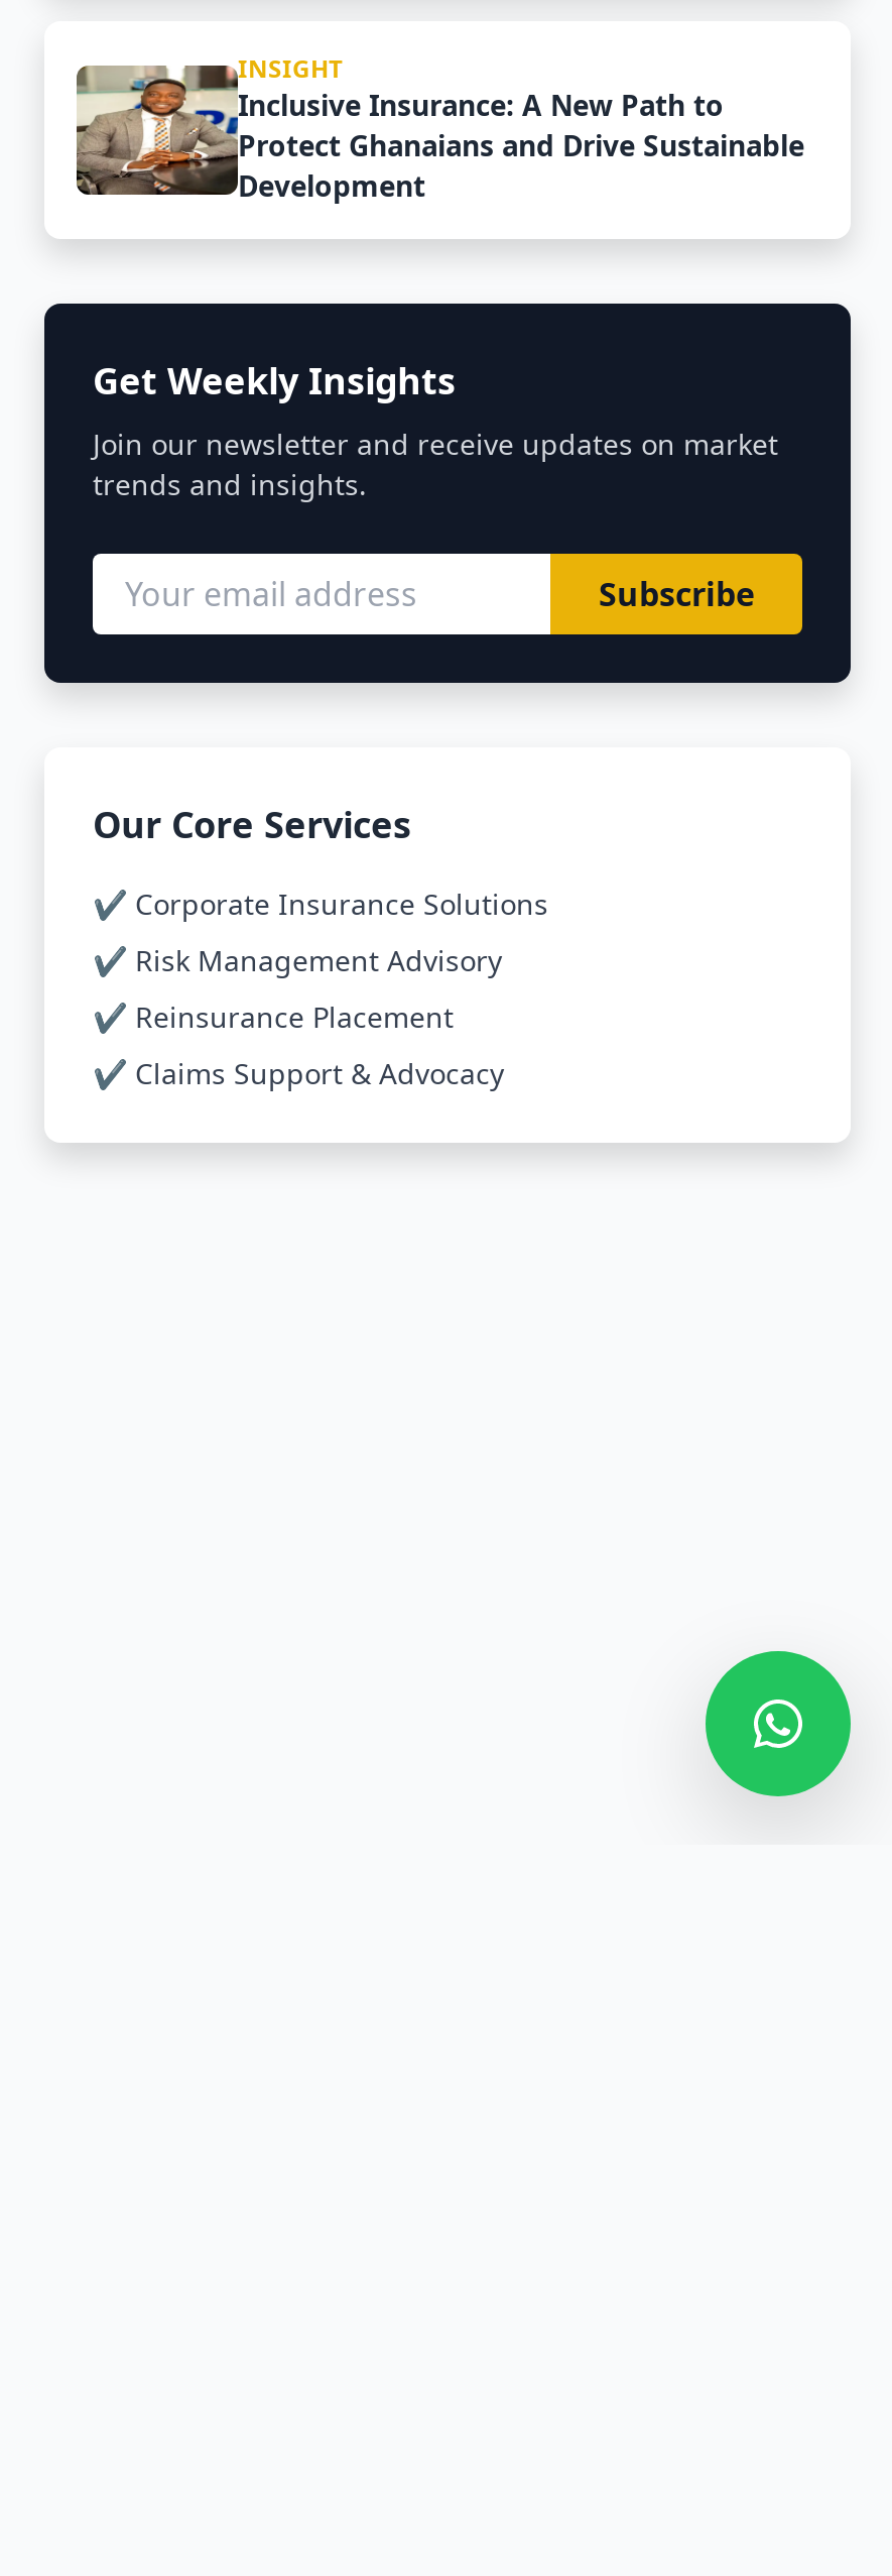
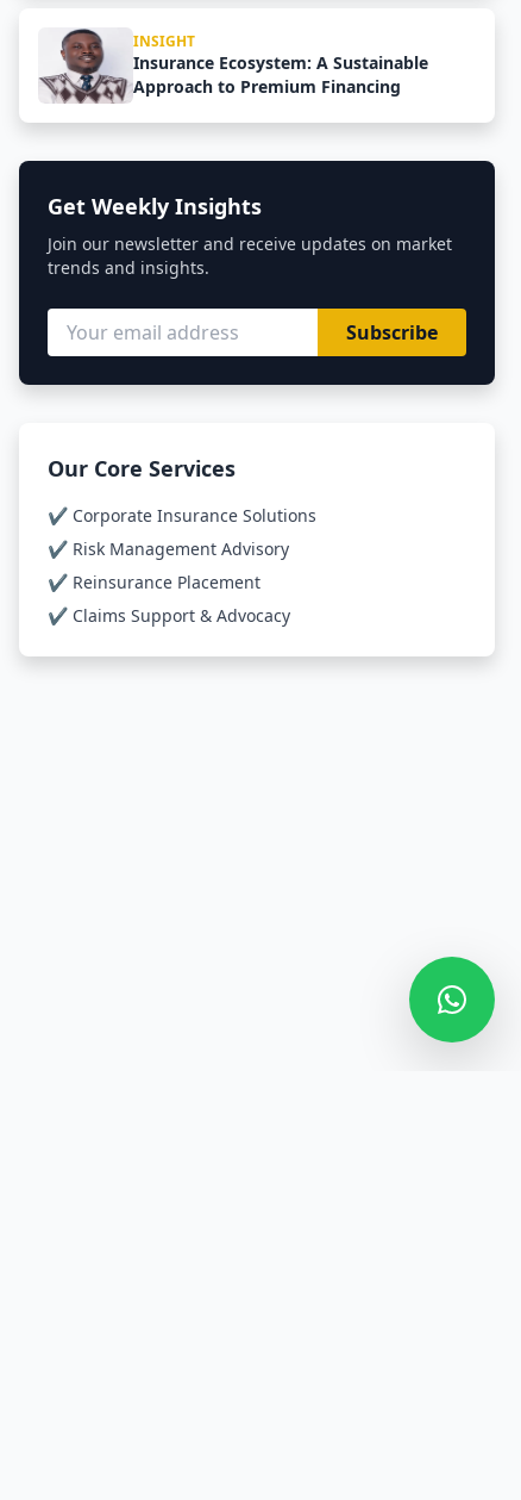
[75,47,804,205] [image] | Inclusive Insurance: A New Path to | Protect Ghanaians and Drive Sustainable | Development -> [38,27,428,105] [image] | Insurance Ecosystem: A Sustainable | Approach to Premium Financing

